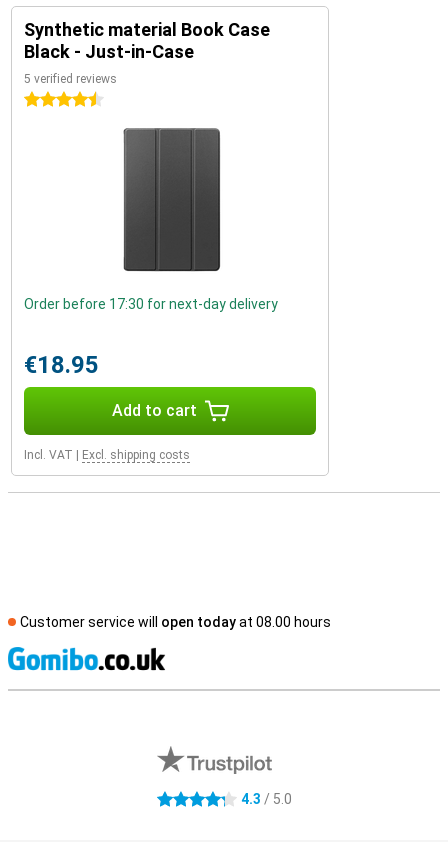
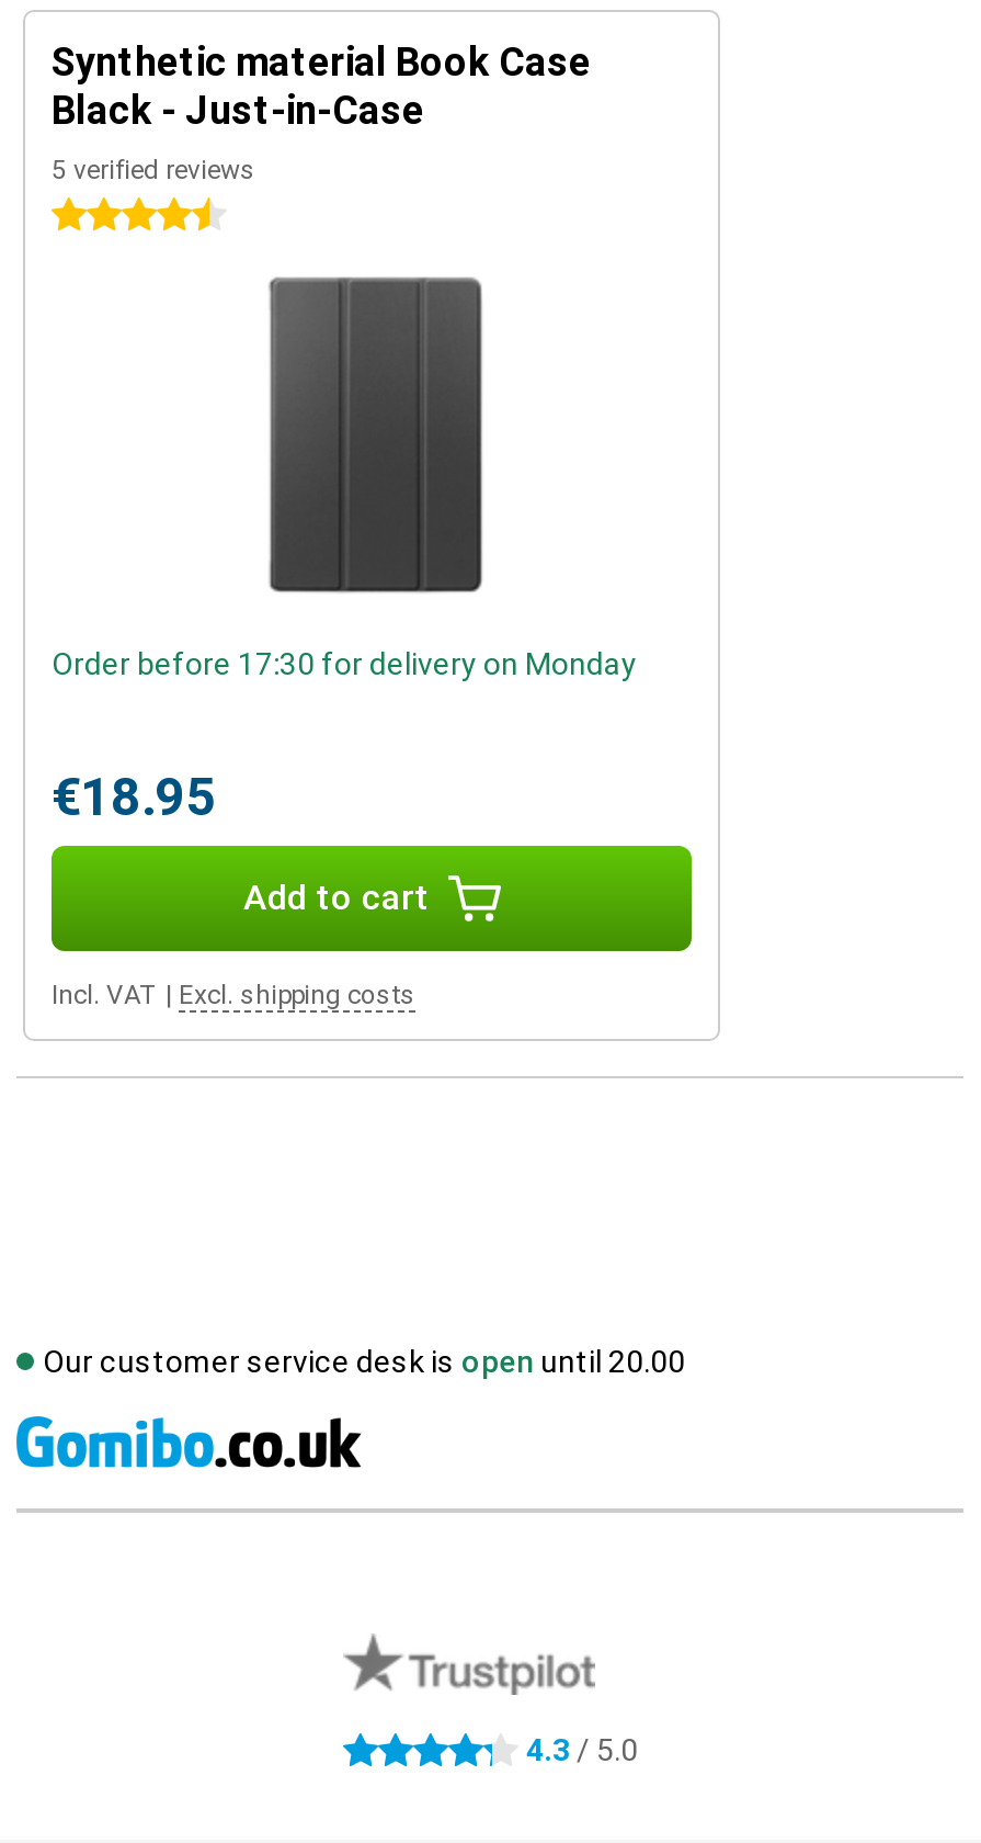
[24,296,278,312] Order before 17:30 for next-day delivery -> [52,646,637,681] Order before 17:30 for delivery on Monday
[20,614,331,630] Customer service will open today at 08.00 hours -> [43,1344,685,1379] Our customer service desk is open until 20.00

